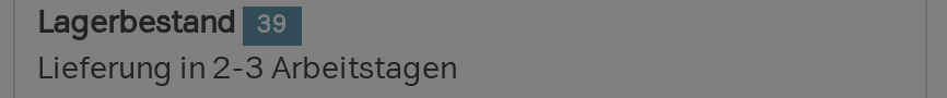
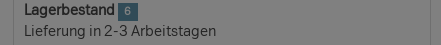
[37,4,287,41] Lagerbestand 39 -> [24,2,131,19] Lagerbestand 6

